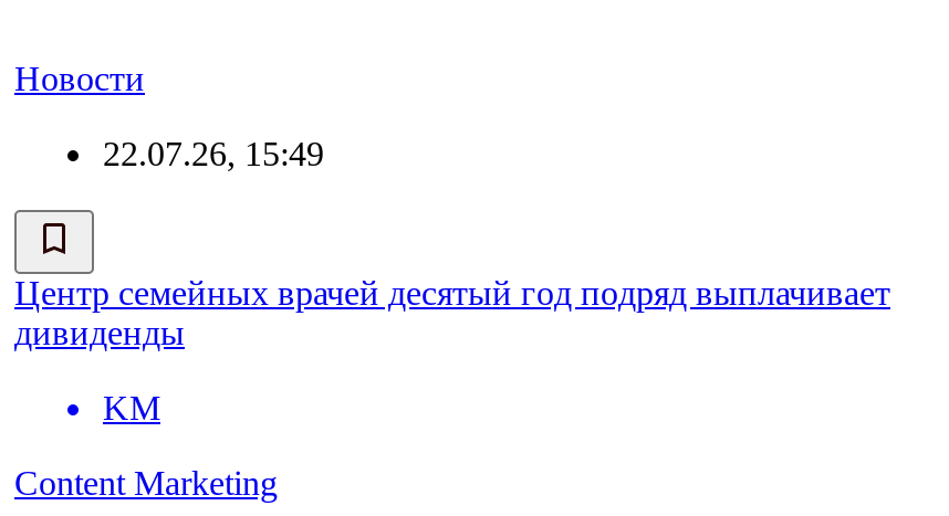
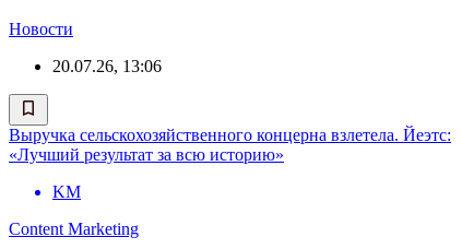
[103,135,324,173] 22.07.26, 15:49 -> [52,57,162,75] 20.07.26, 13:06
[14,274,890,352] Центр семейных врачей десятый год подряд выплачивает | дивиденды -> [9,126,451,164] Выручка сельскохозяйственного концерна взлетела. Йеэтс: | «Лучший результат за всю историю»

